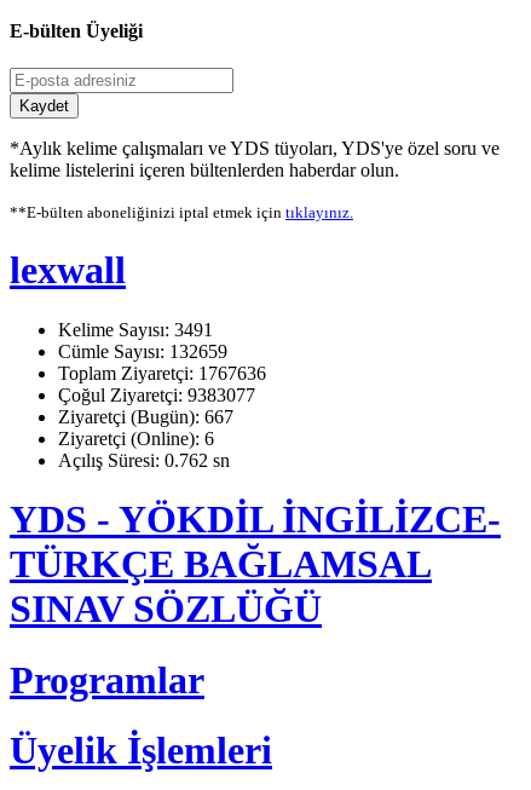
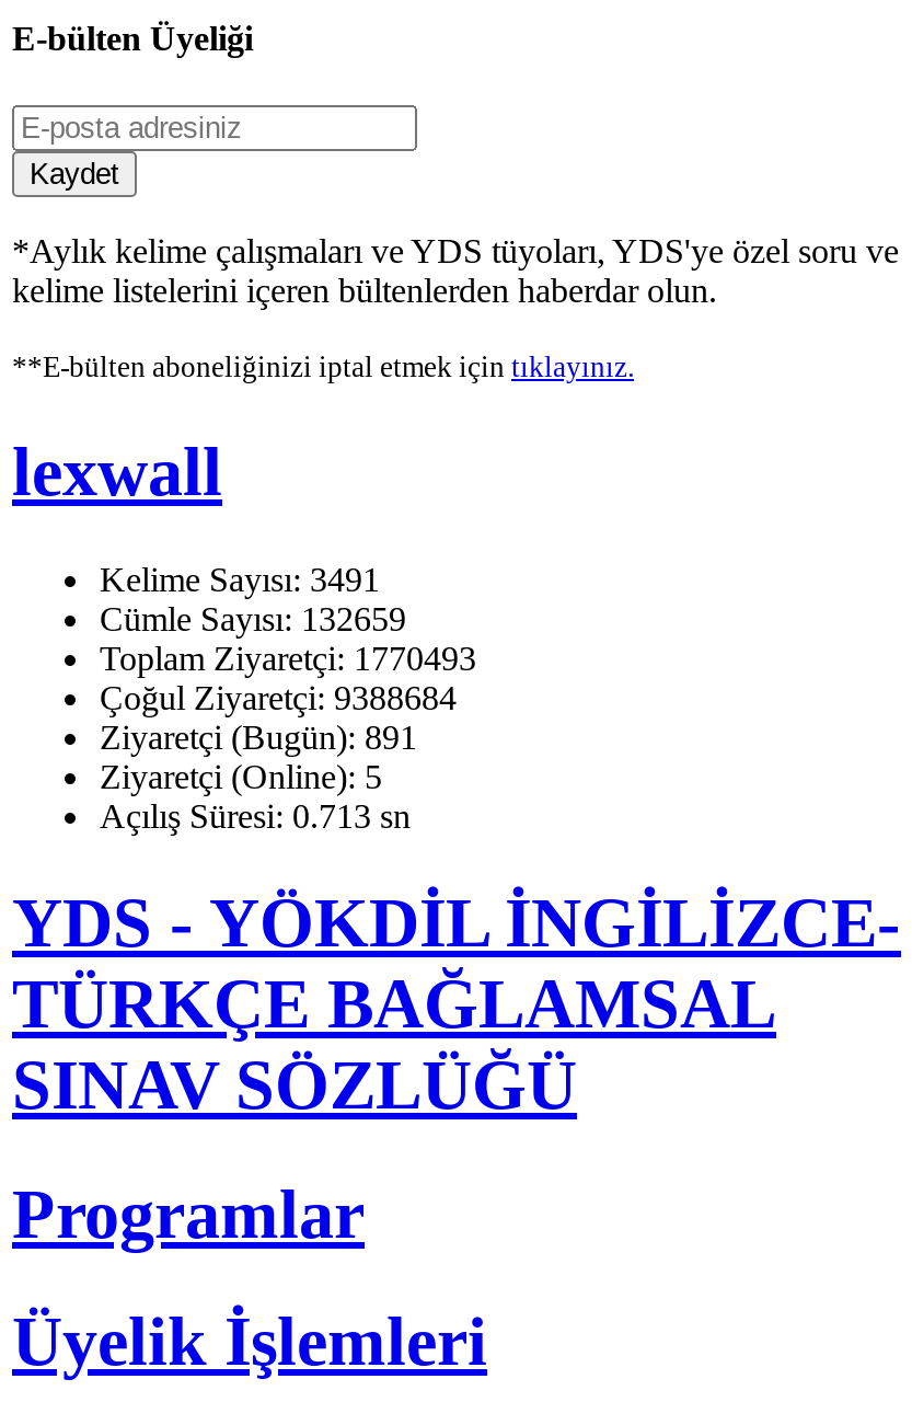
[58,363,266,383] Toplam Ziyaretçi: 1767636 -> [100,639,476,676] Toplam Ziyaretçi: 1770493
[58,384,255,405] Çoğul Ziyaretçi: 9383077 -> [100,678,457,716] Çoğul Ziyaretçi: 9388684
[58,406,233,427] Ziyaretçi (Bugün): 667 -> [100,718,417,755] Ziyaretçi (Bugün): 891
[58,428,214,448] Ziyaretçi (Online): 6 -> [100,757,382,795] Ziyaretçi (Online): 5
[58,450,230,470] Açılış Süresi: 0.762 sn -> [100,797,411,834] Açılış Süresi: 0.713 sn

